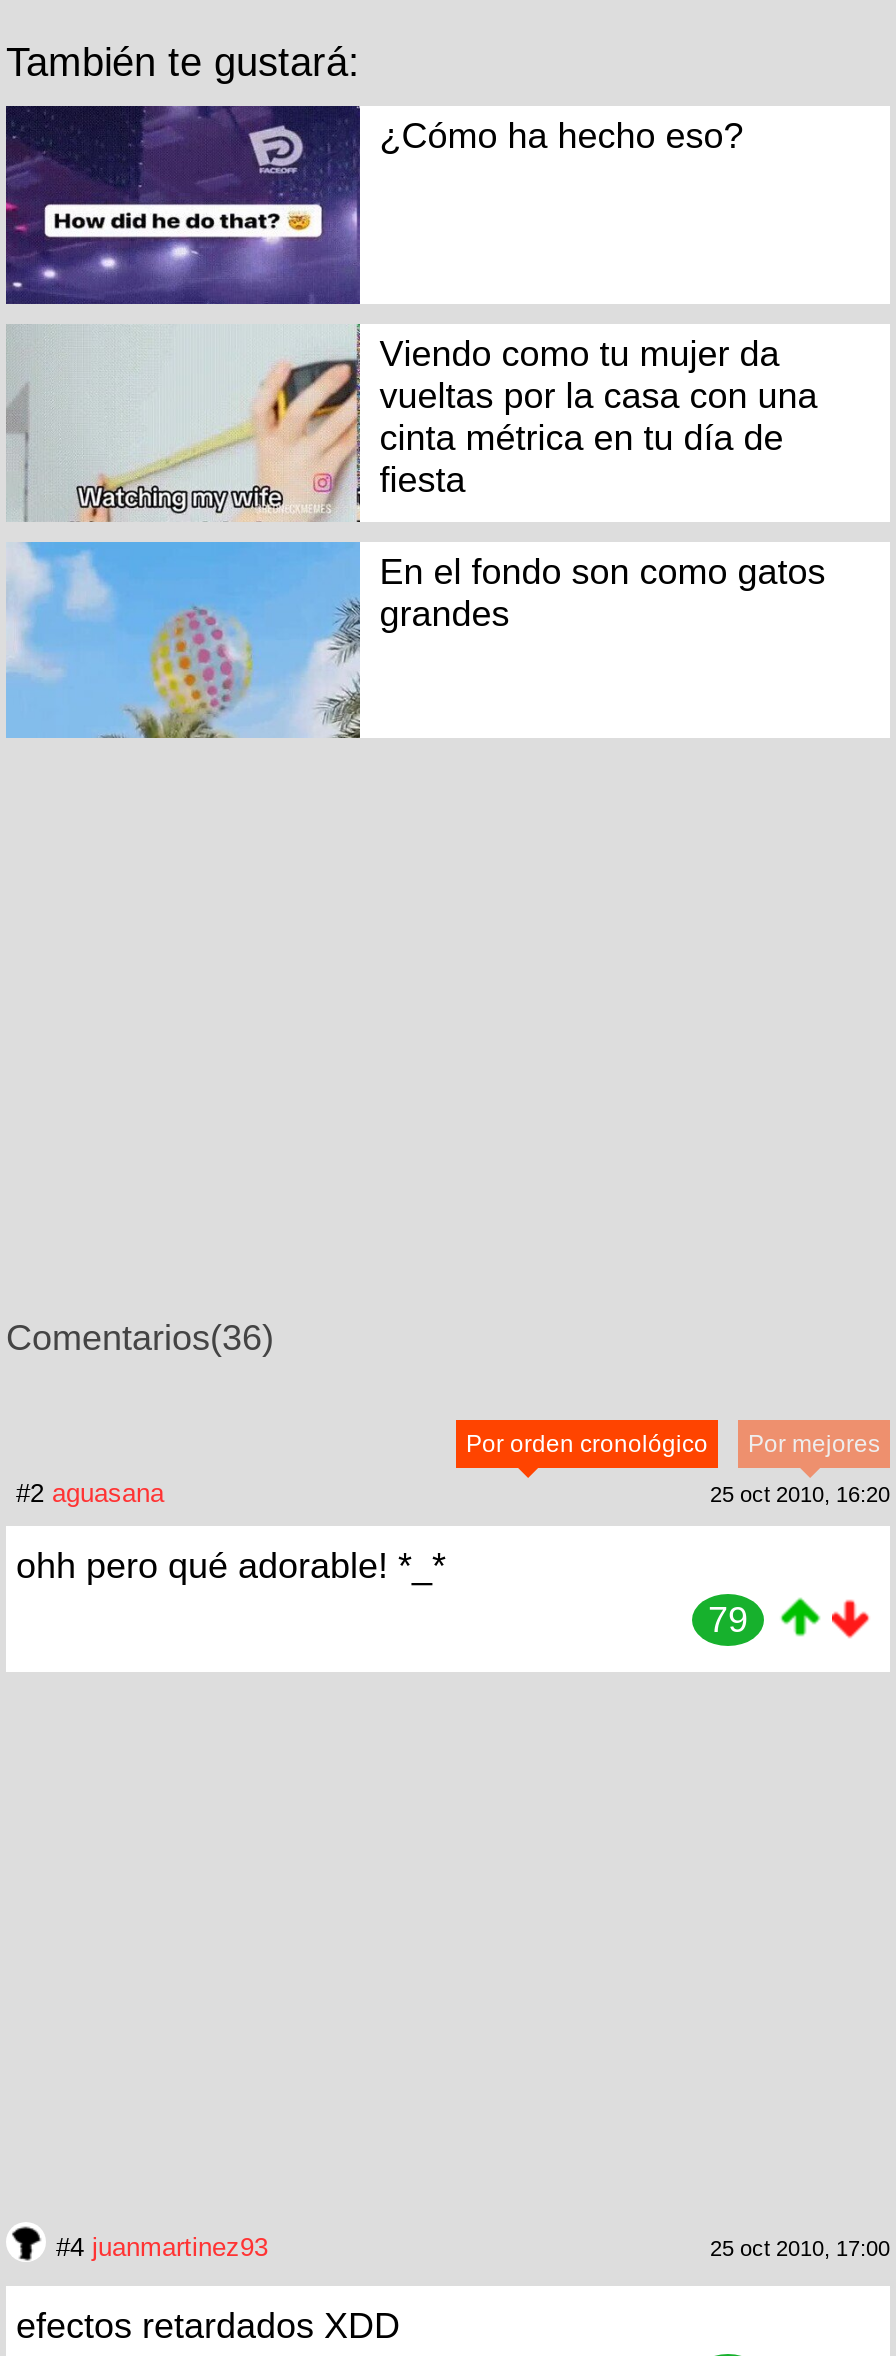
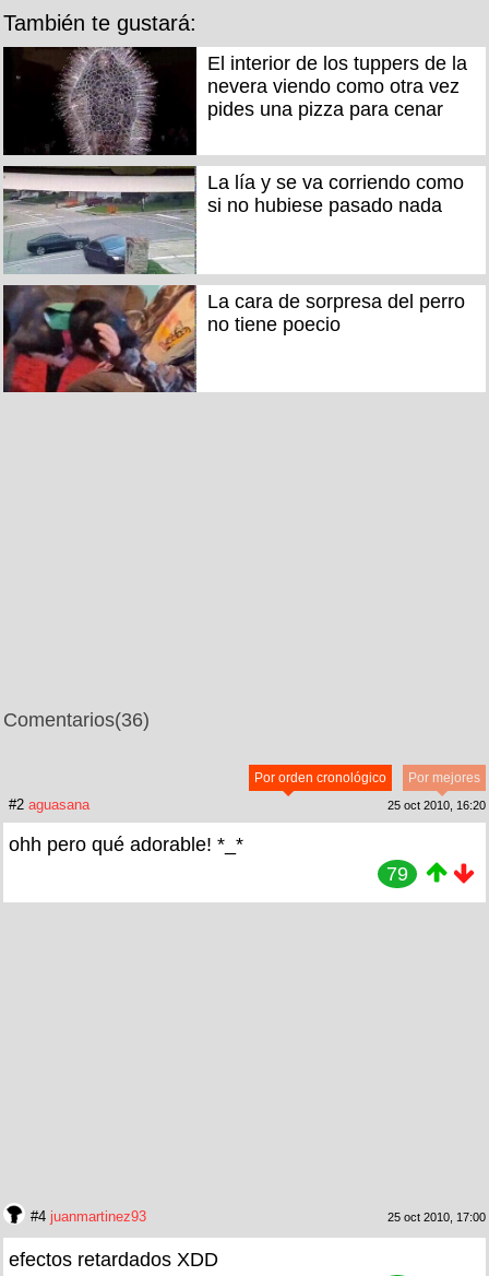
[6,104,744,306] [image] | ¿Cómo ha hecho eso? -> [3,46,467,156] [image] | El interior de los tuppers de la | nevera viendo como otra vez | pides una pizza para cenar
[6,324,818,522] [image] | Viendo como tu mujer da | vueltas por la casa con una | cinta métrica en tu día de | fiesta -> [3,165,464,275] [image] | La lía y se va corriendo como | si no hubiese pasado nada
[6,540,826,740] [image] | En el fondo son como gatos | grandes -> [3,284,465,393] [image] | La cara de sorpresa del perro | no tiene poecio

